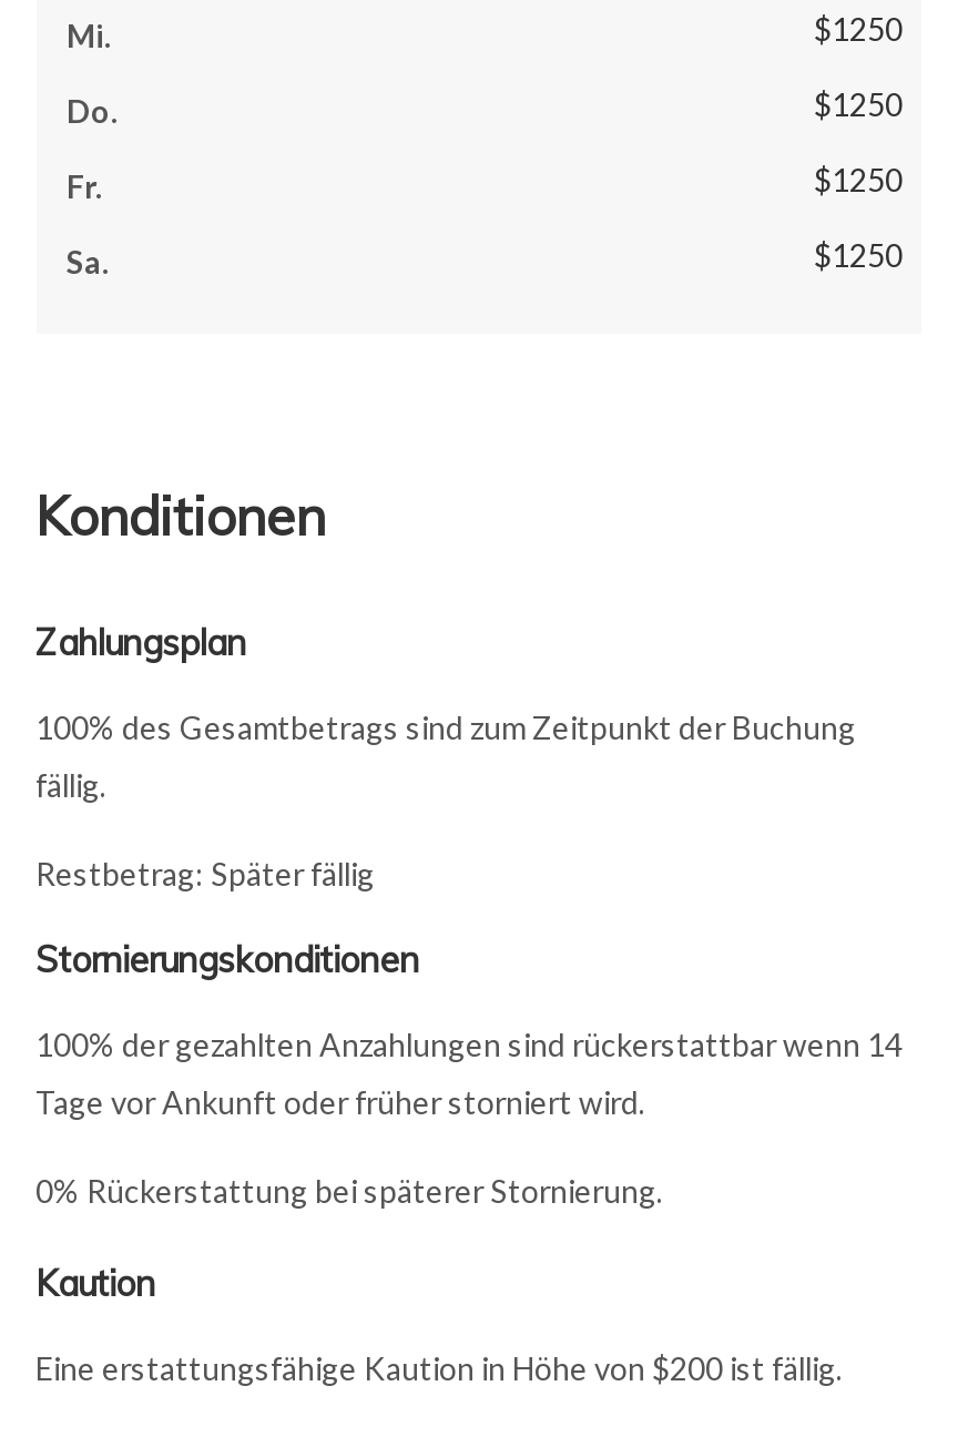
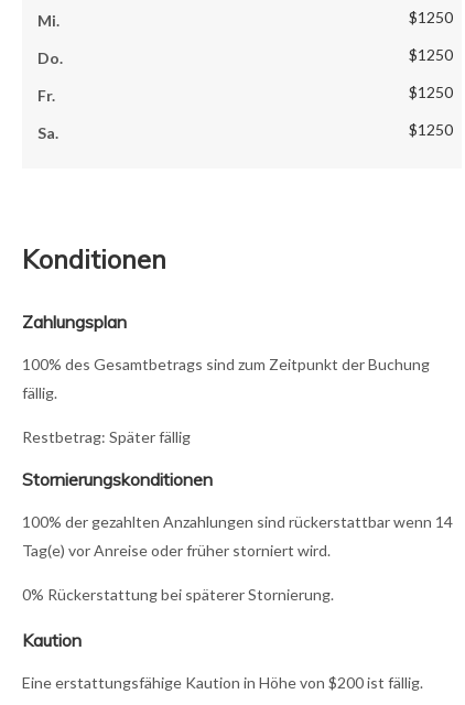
[35,1083,645,1120] Tage vor Ankunft oder früher storniert wird. -> [21,541,330,559] Tag(e) vor Anreise oder früher storniert wird.

